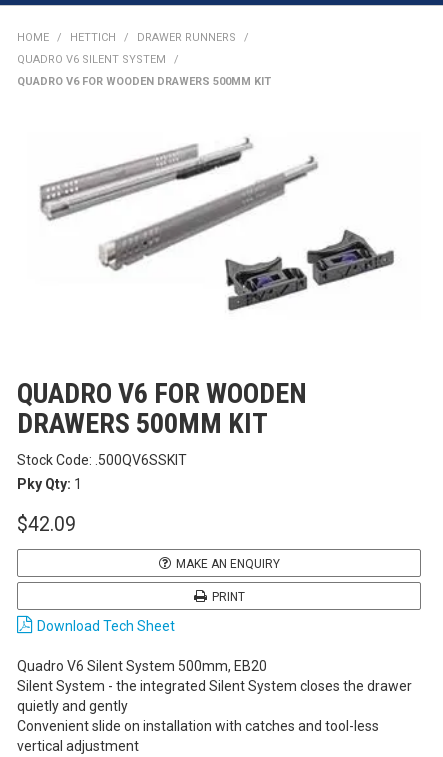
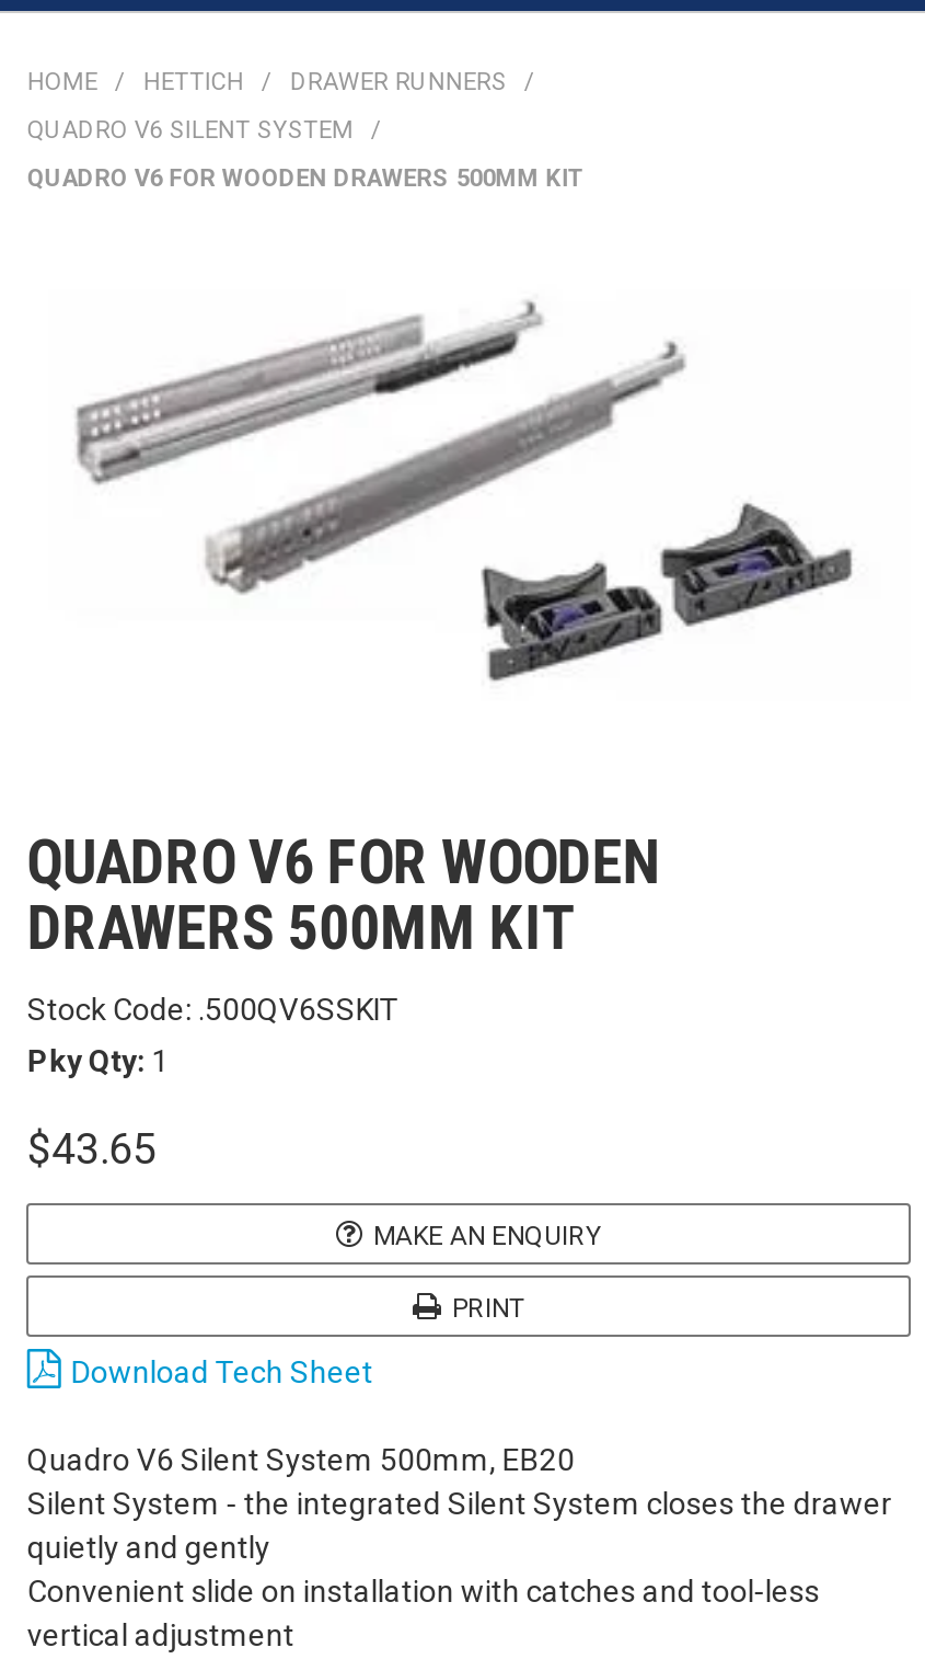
[17,513,76,536] $42.09 -> [27,1125,156,1175] $43.65

